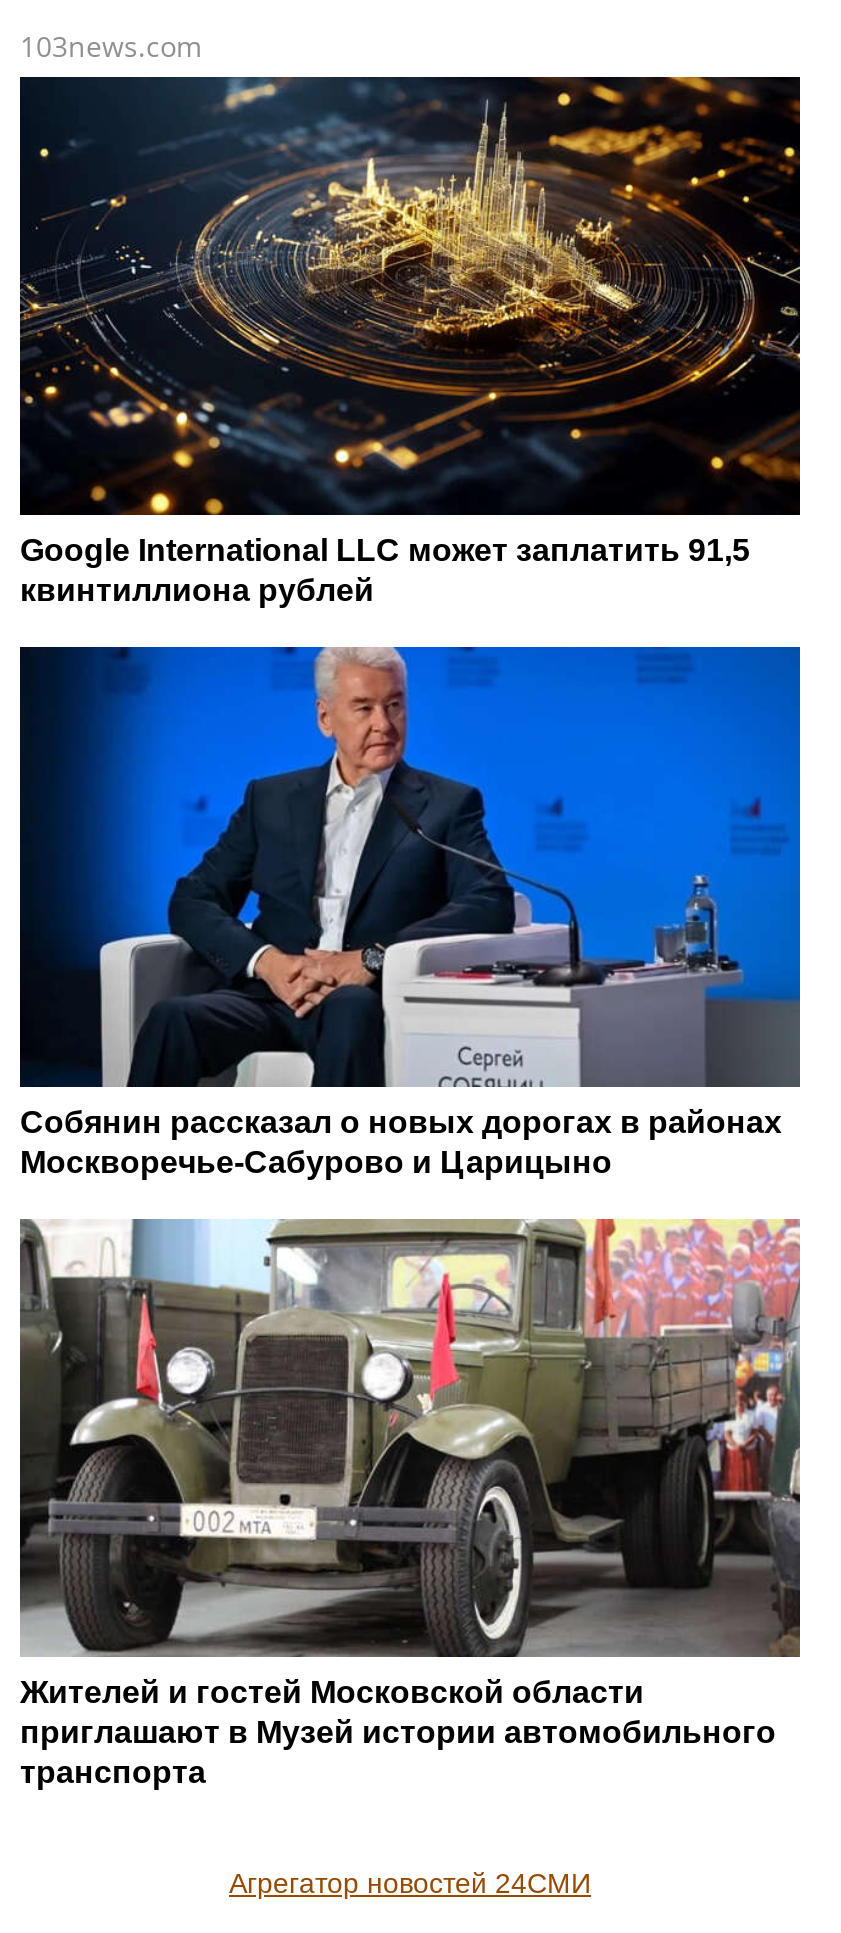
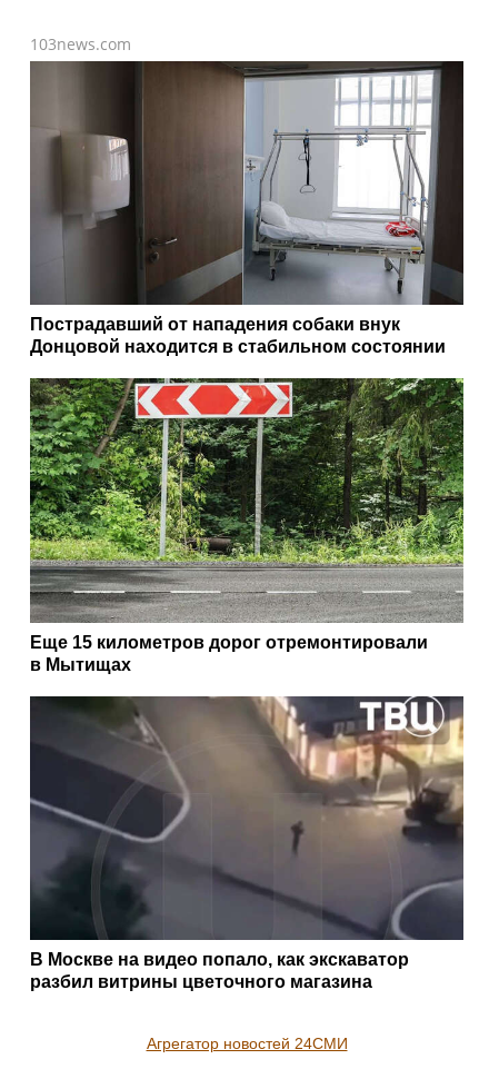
[18,75,802,608] [image] | Google International LLC может заплатить 91,5 | квинтиллиона рублей -> [29,60,463,356] [image] | Пострадавший от нападения собаки внук | Донцовой находится в стабильном состоянии
[18,647,802,1178] [image] | Собянин рассказал о новых дорогах в районах | Москворечье-Сабурово и Царицыно -> [29,377,465,674] [image] | Еще 15 километров дорог отремонтировали | в Мытищах
[20,1217,800,1789] [image] | Жителей и гостей Московской области | приглашают в Музей истории автомобильного | транспорта -> [30,695,465,991] [image] | В Москве на видео попало, как экскаватор | разбил витрины цветочного магазина

